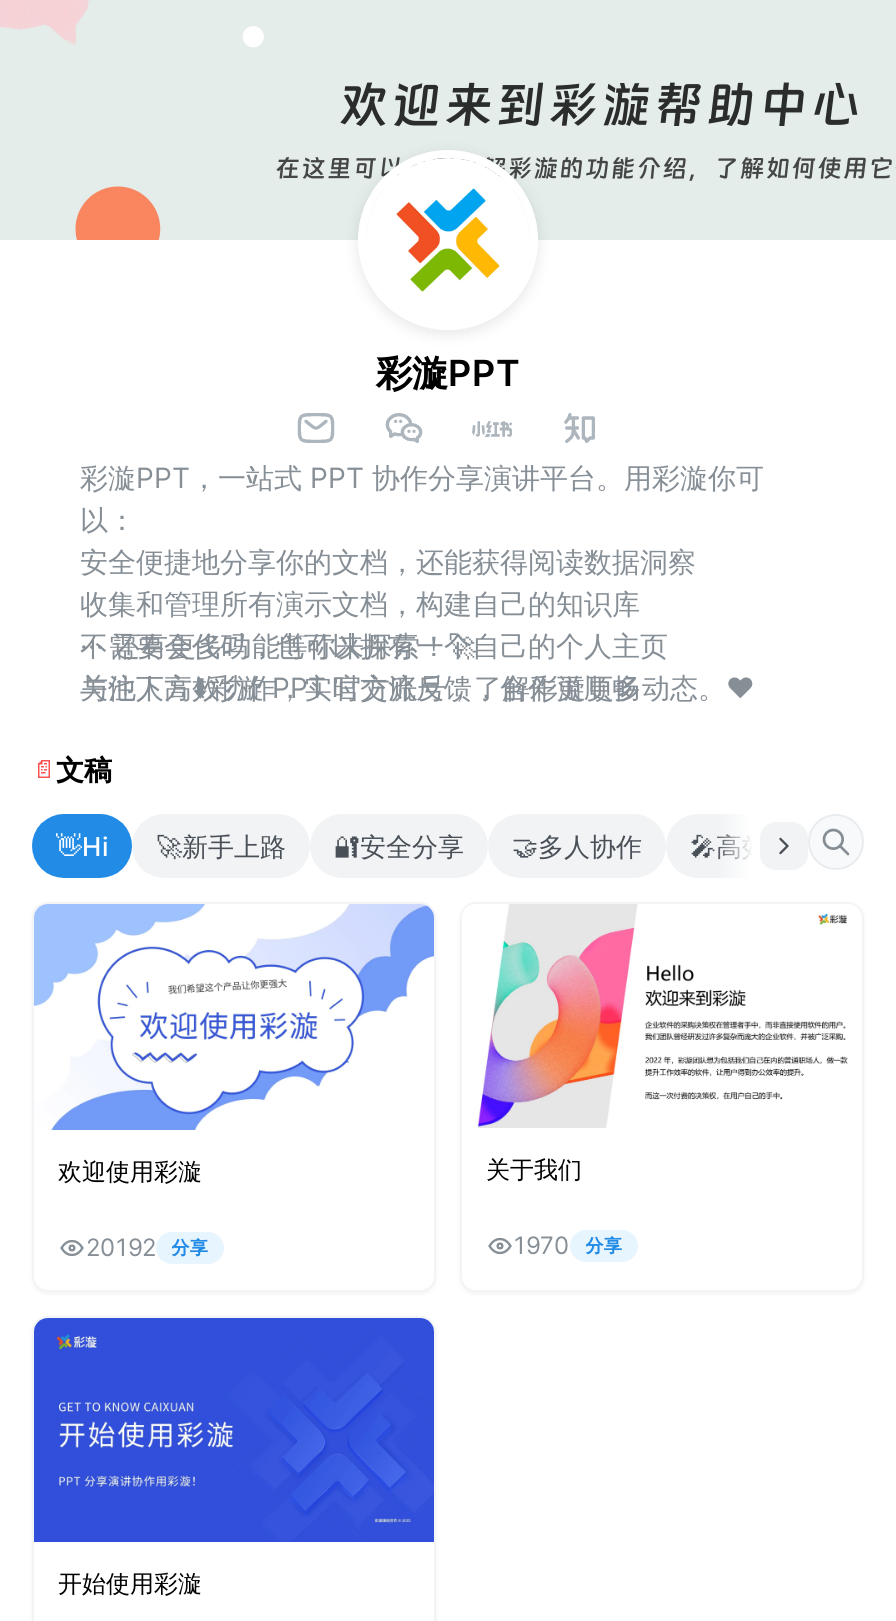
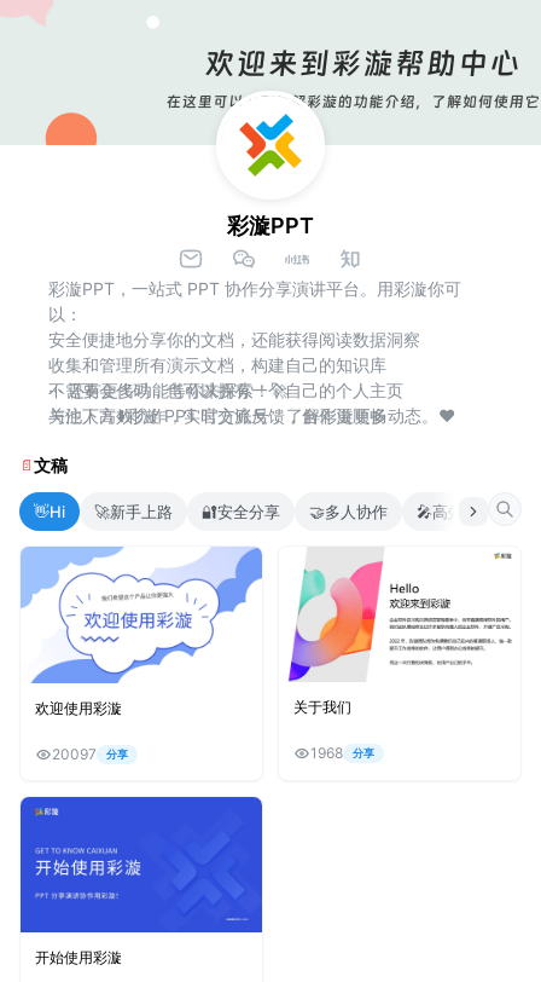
[86,1231,208,1261] 20192 分享 -> [52,744,128,763] 20097 分享
[514,1230,622,1260] 1970 分享 -> [310,744,375,762] 1968 分享

